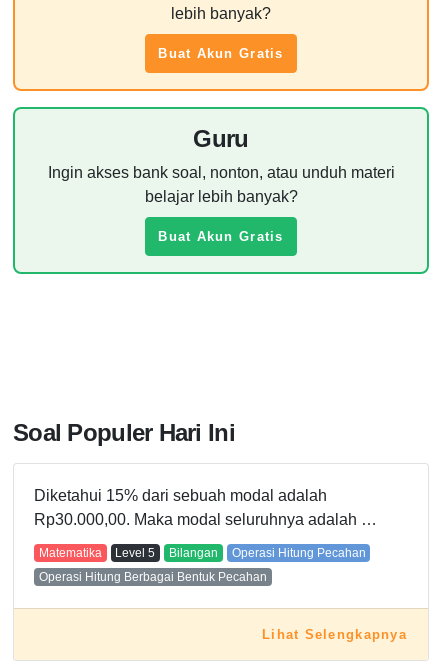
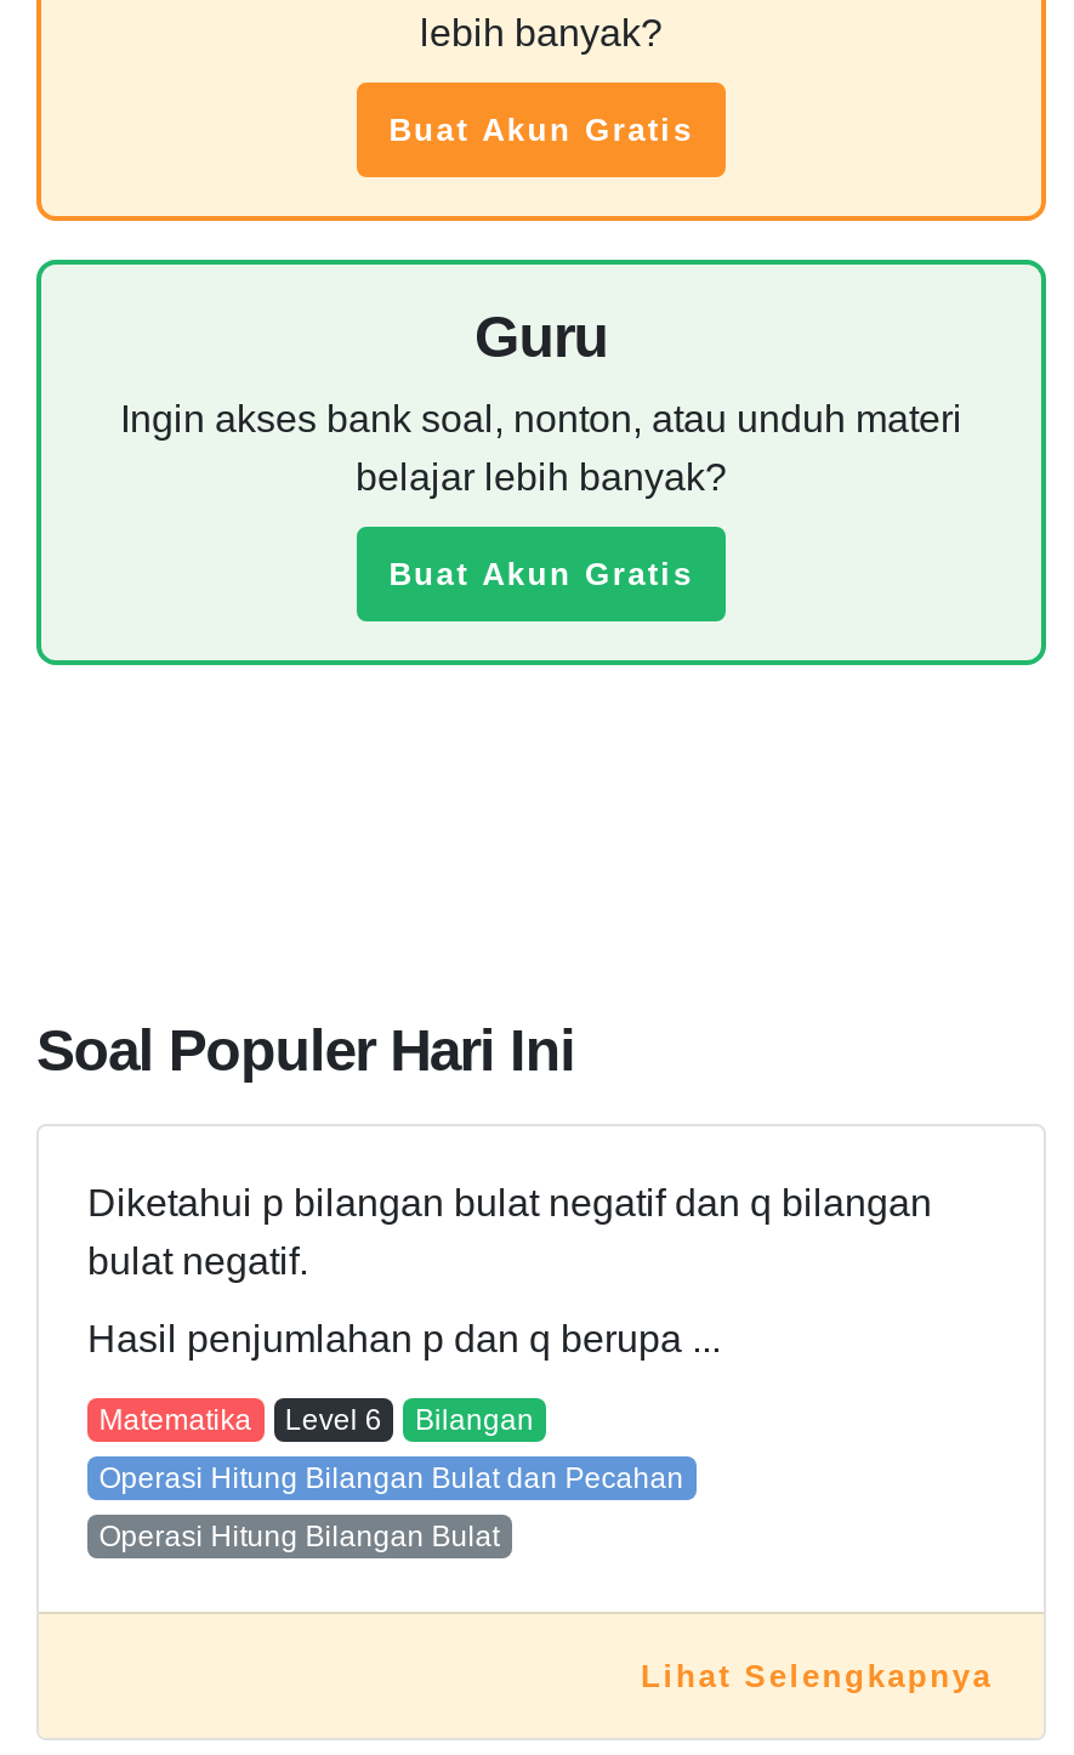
[34,487,377,528] Diketahui 15% dari sebuah modal adalah | Rp30.000,00. Maka modal seluruhnya adalah … -> [87,1183,932,1360] Diketahui p bilangan bulat negatif dan q bilangan | bulat negatif. | Hasil penjumlahan p dan q berupa ...
[115,546,155,560] Level 5 -> [285,1404,382,1438] Level 6
[232,546,366,560] Operasi Hitung Pecahan -> [99,1462,684,1496] Operasi Hitung Bilangan Bulat dan Pecahan
[39,570,267,584] Operasi Hitung Berbagai Bentuk Pecahan -> [99,1521,500,1554] Operasi Hitung Bilangan Bulat

